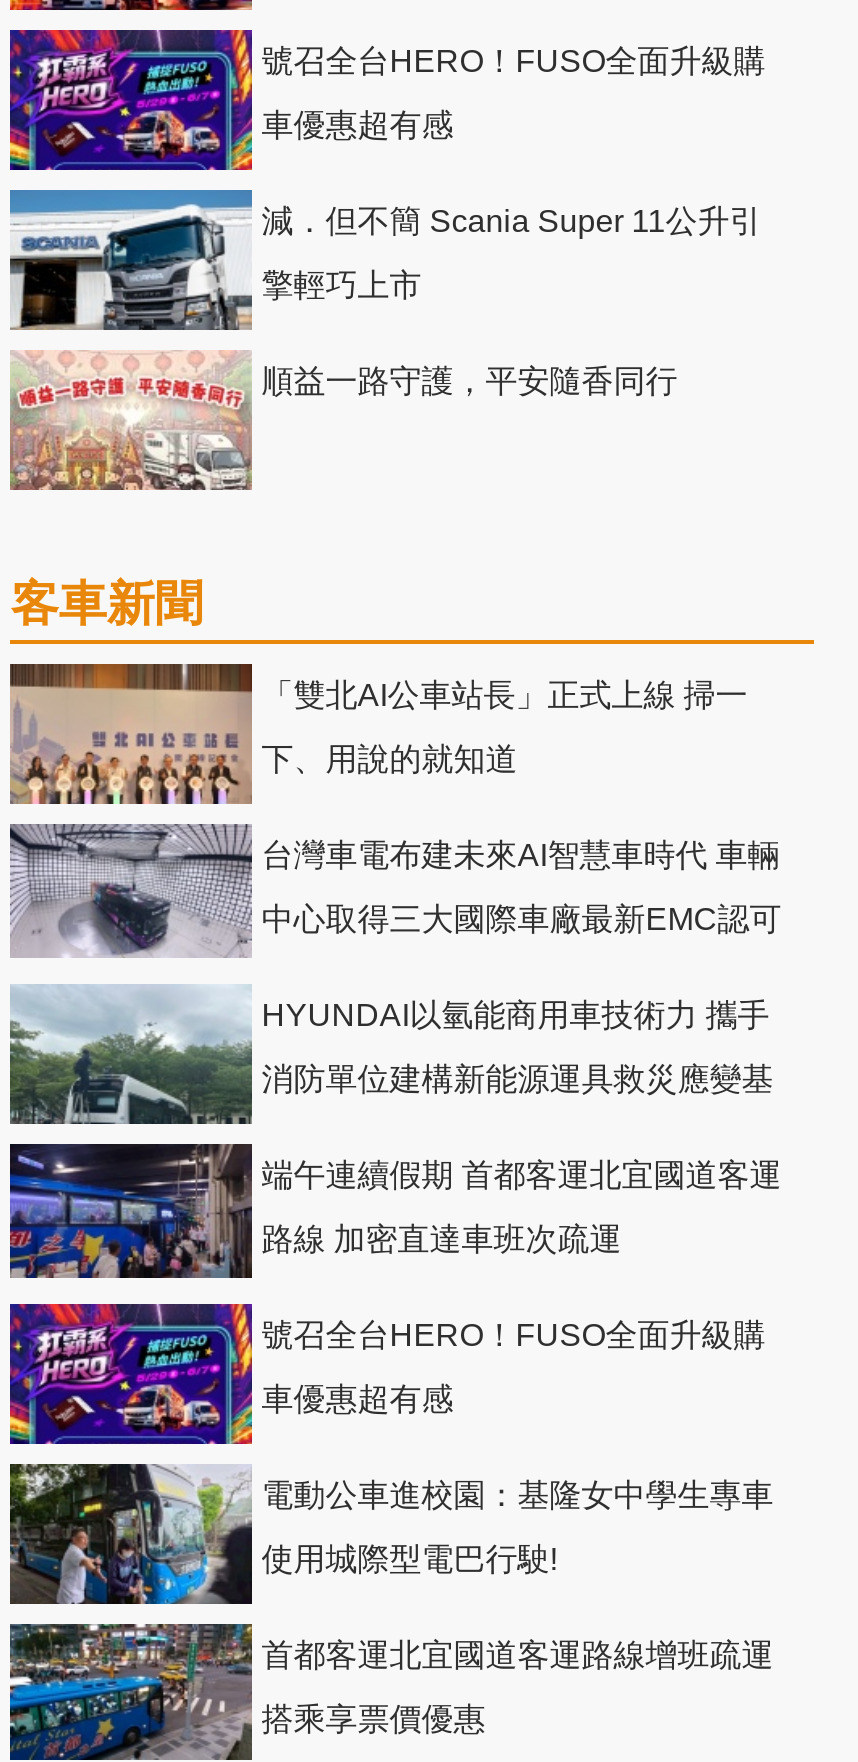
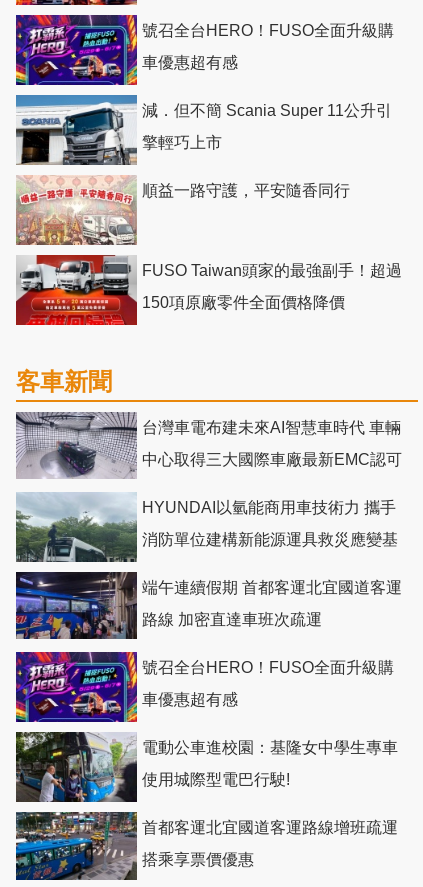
none -> [15,254,402,326] [image] | FUSO Taiwan頭家的最強副手！超過 | 150項原廠零件全面價格降價
moved [11,576,203,630] -> [16,368,112,395]: 客車新聞
[10,662,747,806] [image] | 「雙北AI公車站長」正式上線 掃一 | 下、用說的就知道 -> none

